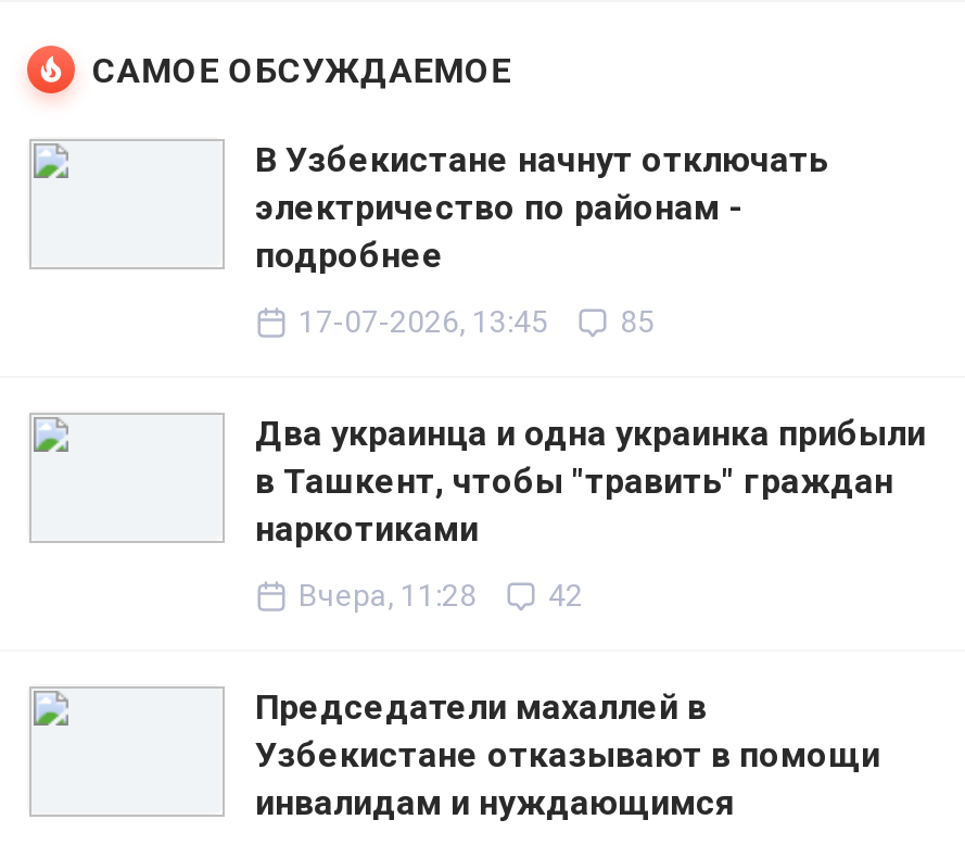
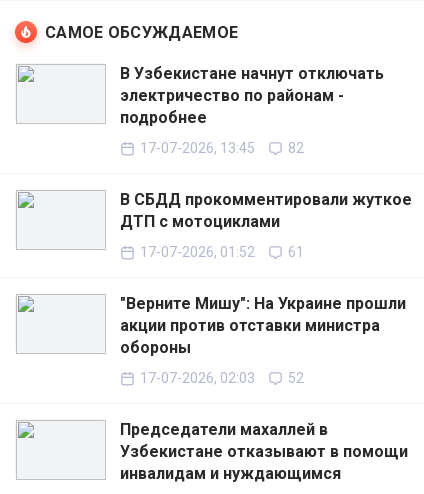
[255,305,926,614] 85 | Два украинца и одна украинка прибыли | в Ташкент, чтобы "травить" граждан | наркотиками | Вчера, 11:28 | 42 -> [120,140,412,386] 82 | В СБДД прокомментировали жуткое | ДТП с мотоциклами | 17-07-2026, 01:52 | 61 | "Верните Мишу": На Украине прошли | акции против отставки министра | обороны | 17-07-2026, 02:03 | 52

